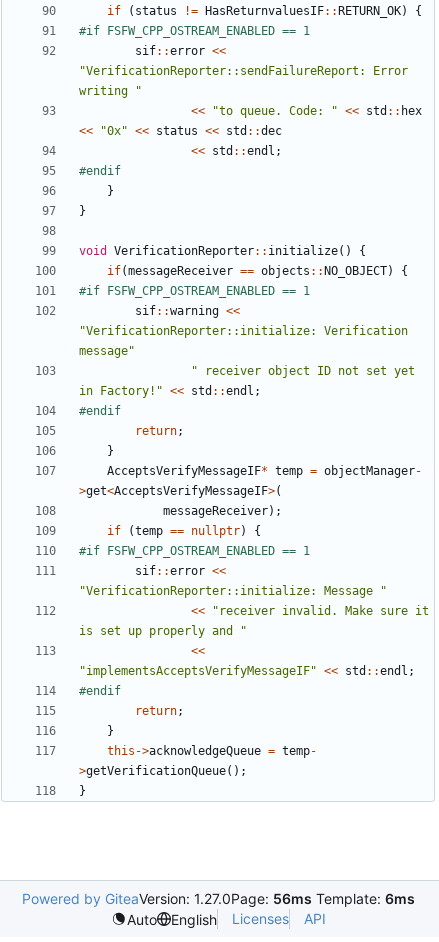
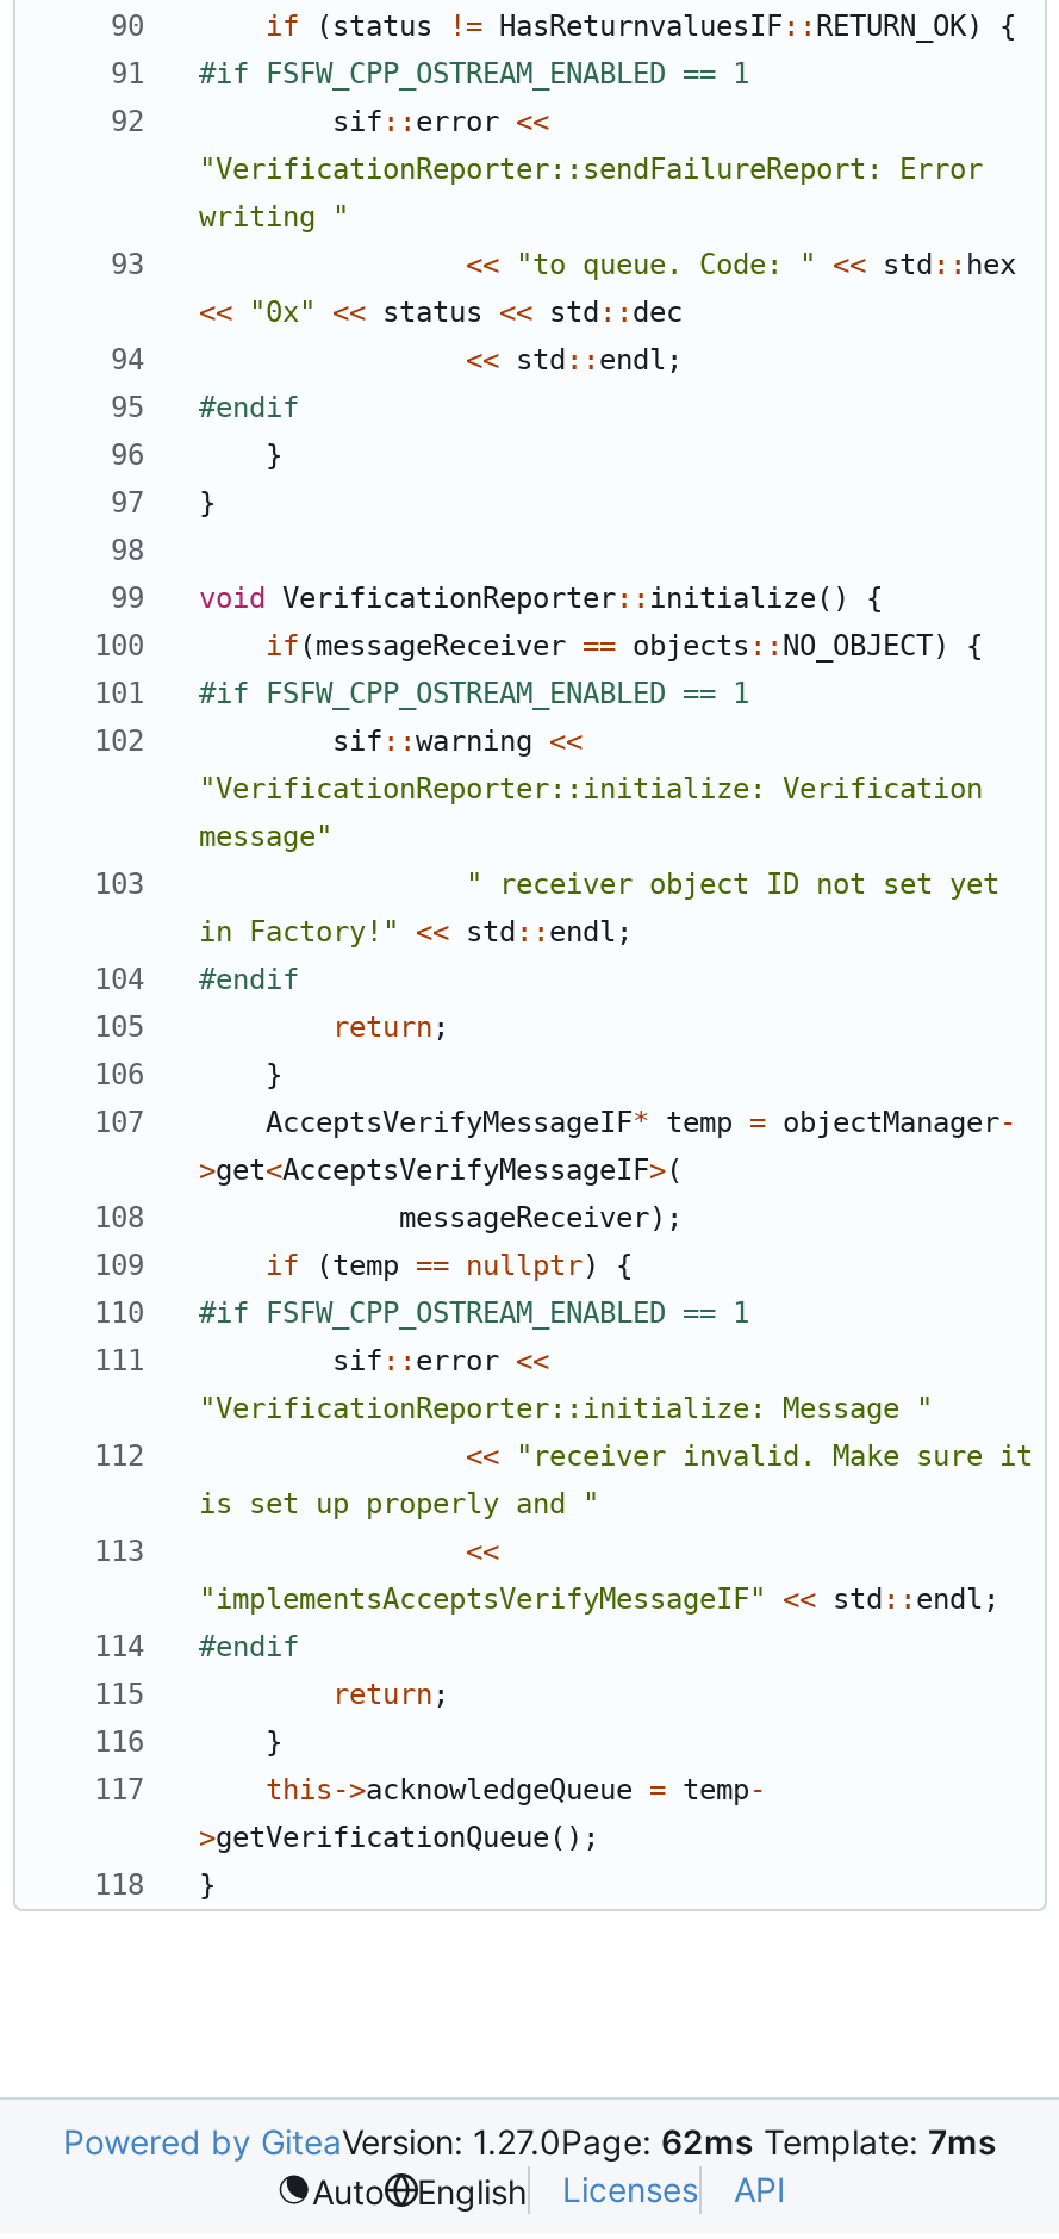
[21,890,414,907] Powered by GiteaVersion: 1.27.0Page: 56ms Template: 6ms -> [63,2122,997,2162] Powered by GiteaVersion: 1.27.0Page: 62ms Template: 7ms

